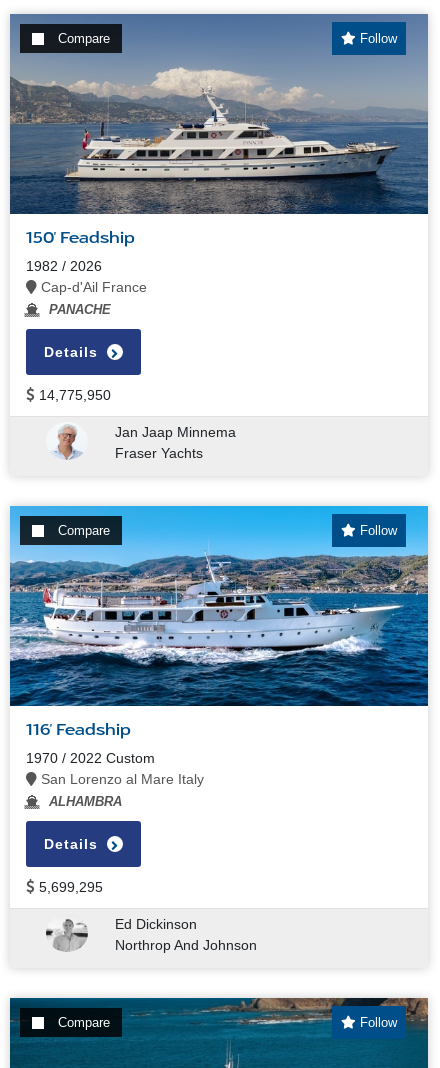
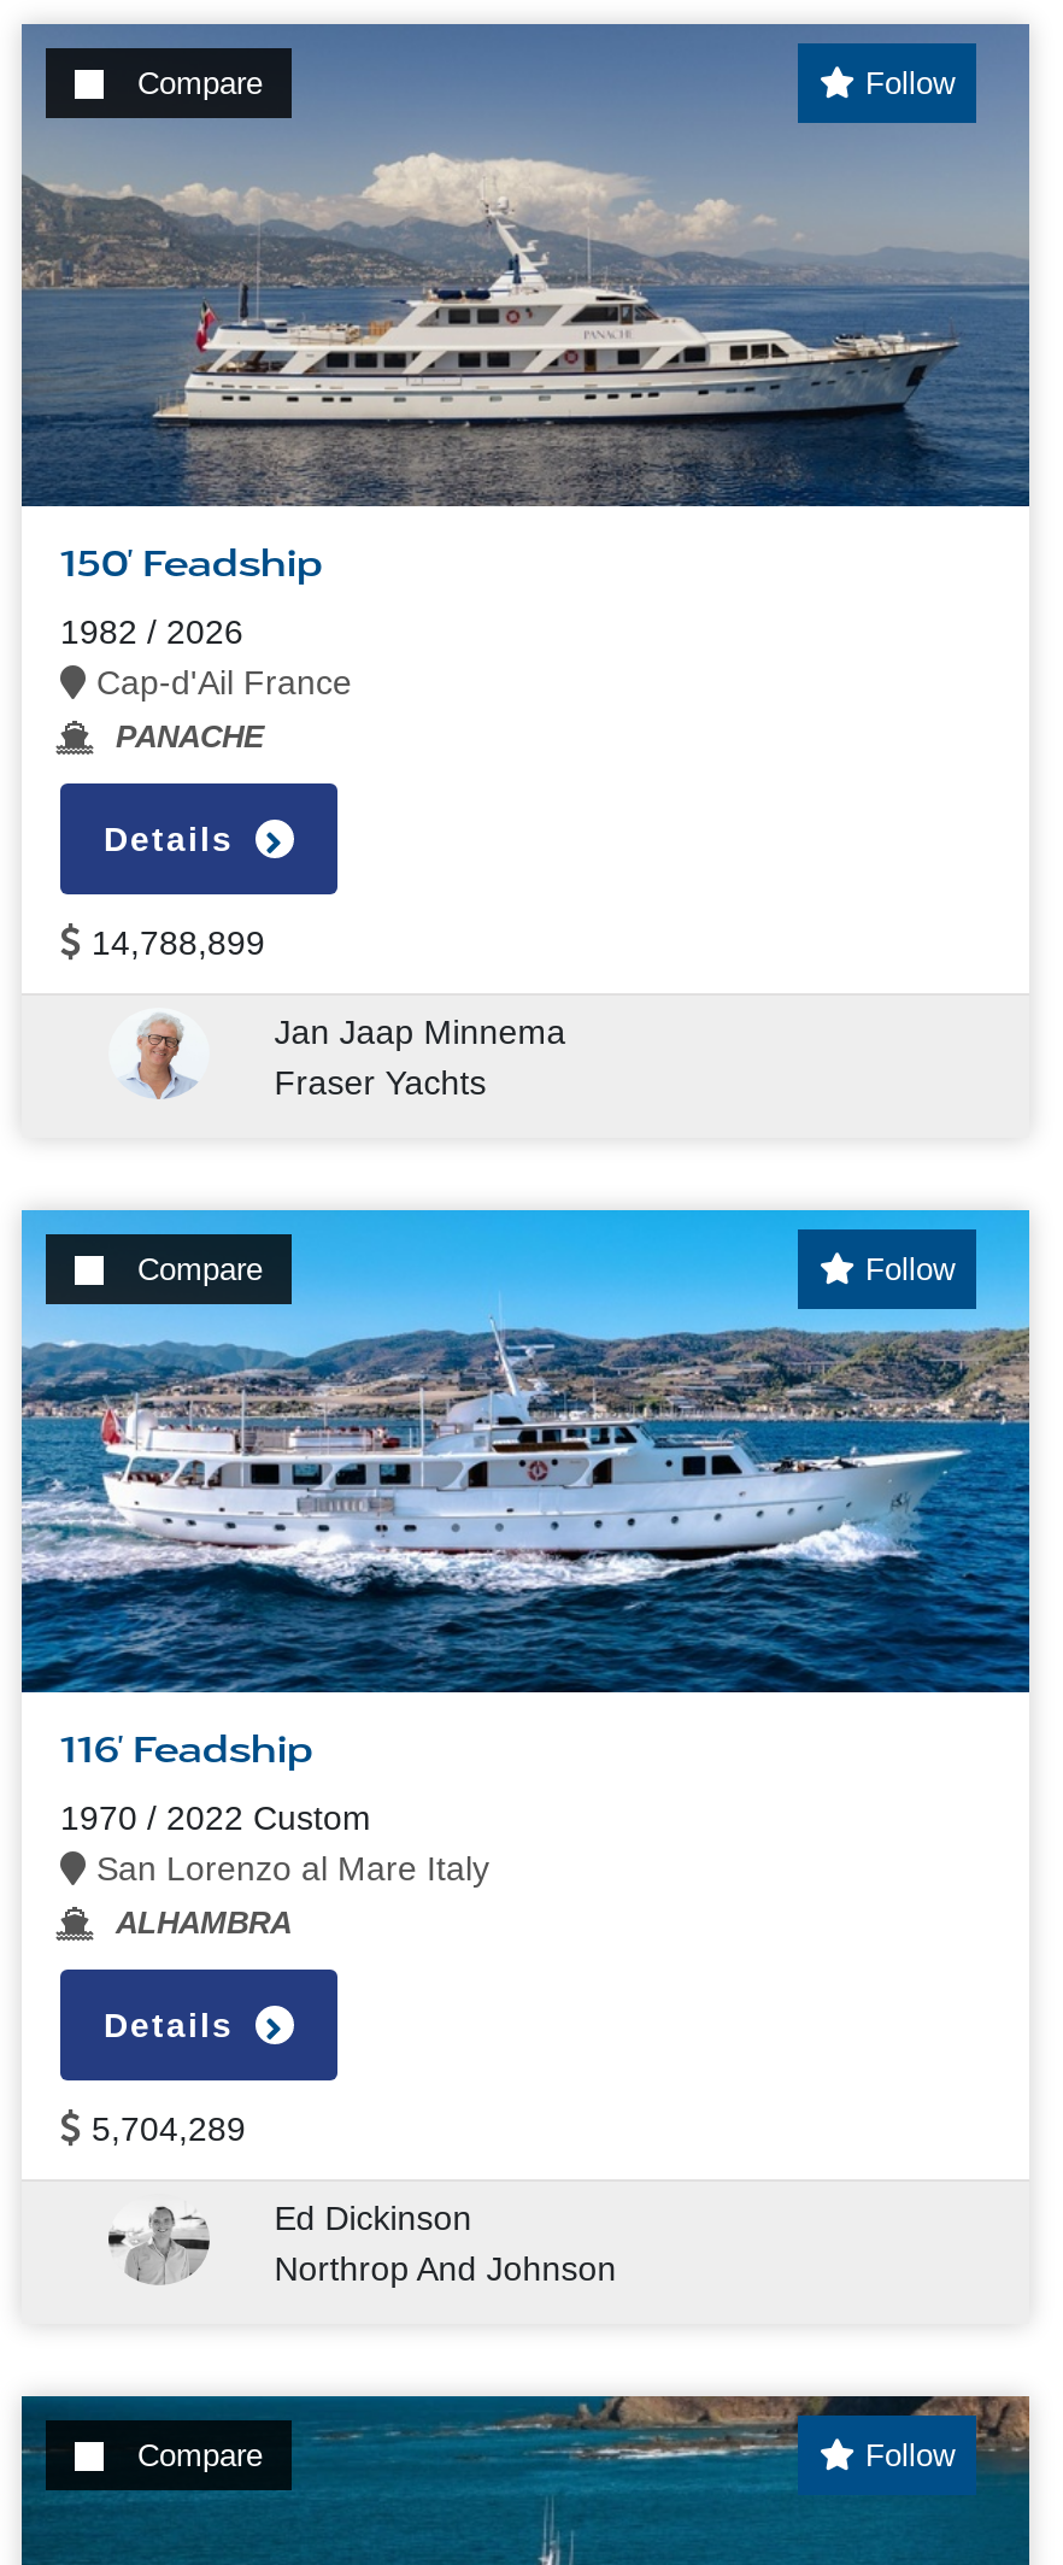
[35,387,111,403] 14,775,950 -> [82,923,265,962] 14,788,899
[35,879,103,895] 5,699,295 -> [82,2109,246,2148] 5,704,289

